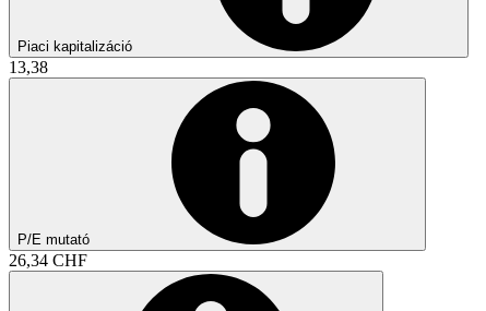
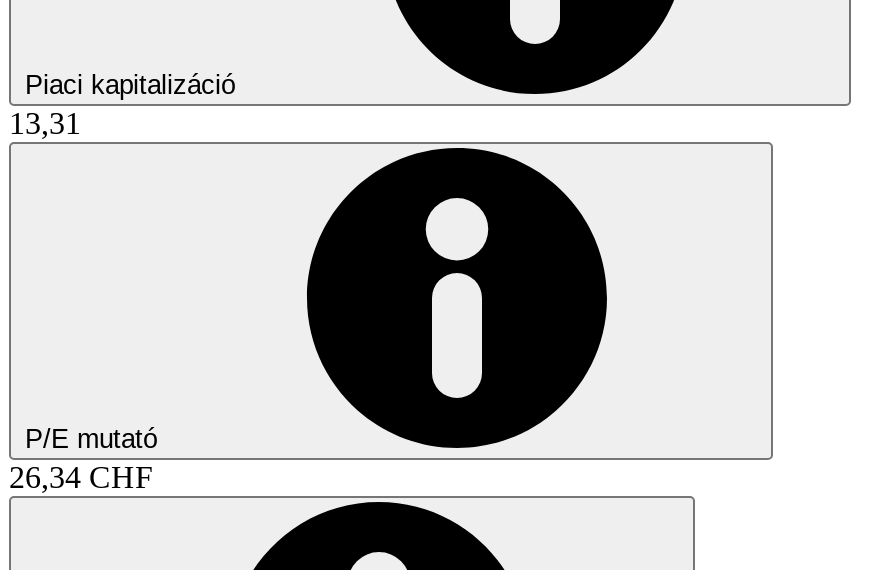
[9,58,48,77] 13,38 -> [9,106,81,140] 13,31

